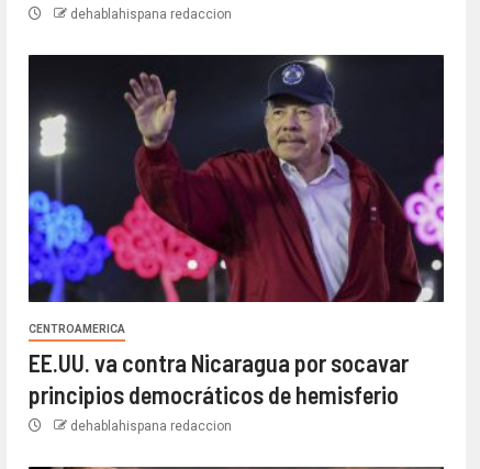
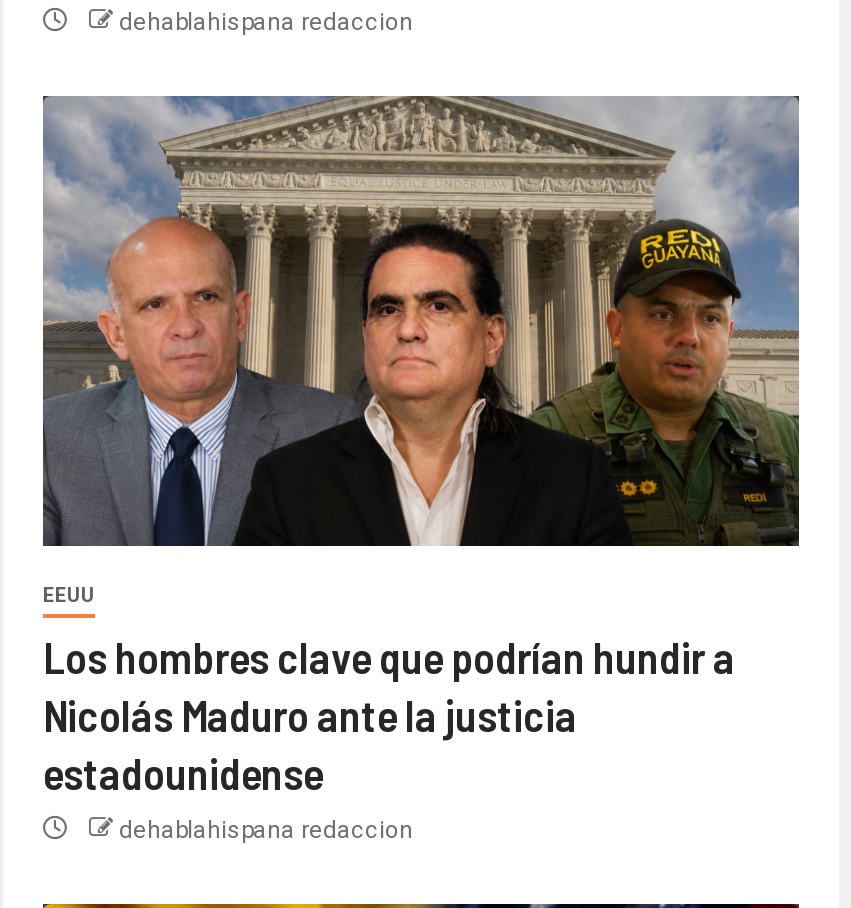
[27,54,445,335] [image] | CENTROAMERICA -> [41,94,801,607] [image] | EEUU
[29,349,409,409] EE.UU. va contra Nicaragua por socavar | principios democráticos de hemisferio -> [43,631,735,799] Los hombres clave que podrían hundir a | Nicolás Maduro ante la justicia | estadounidense

